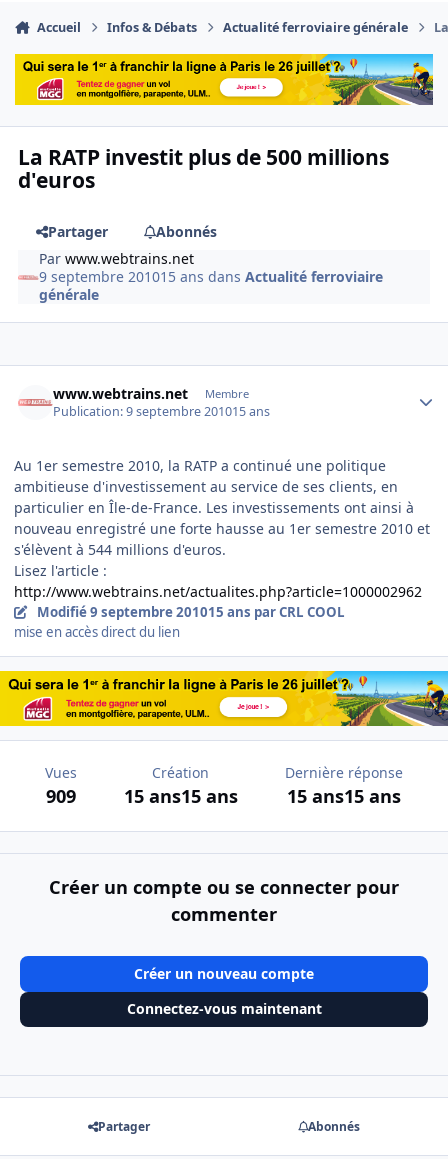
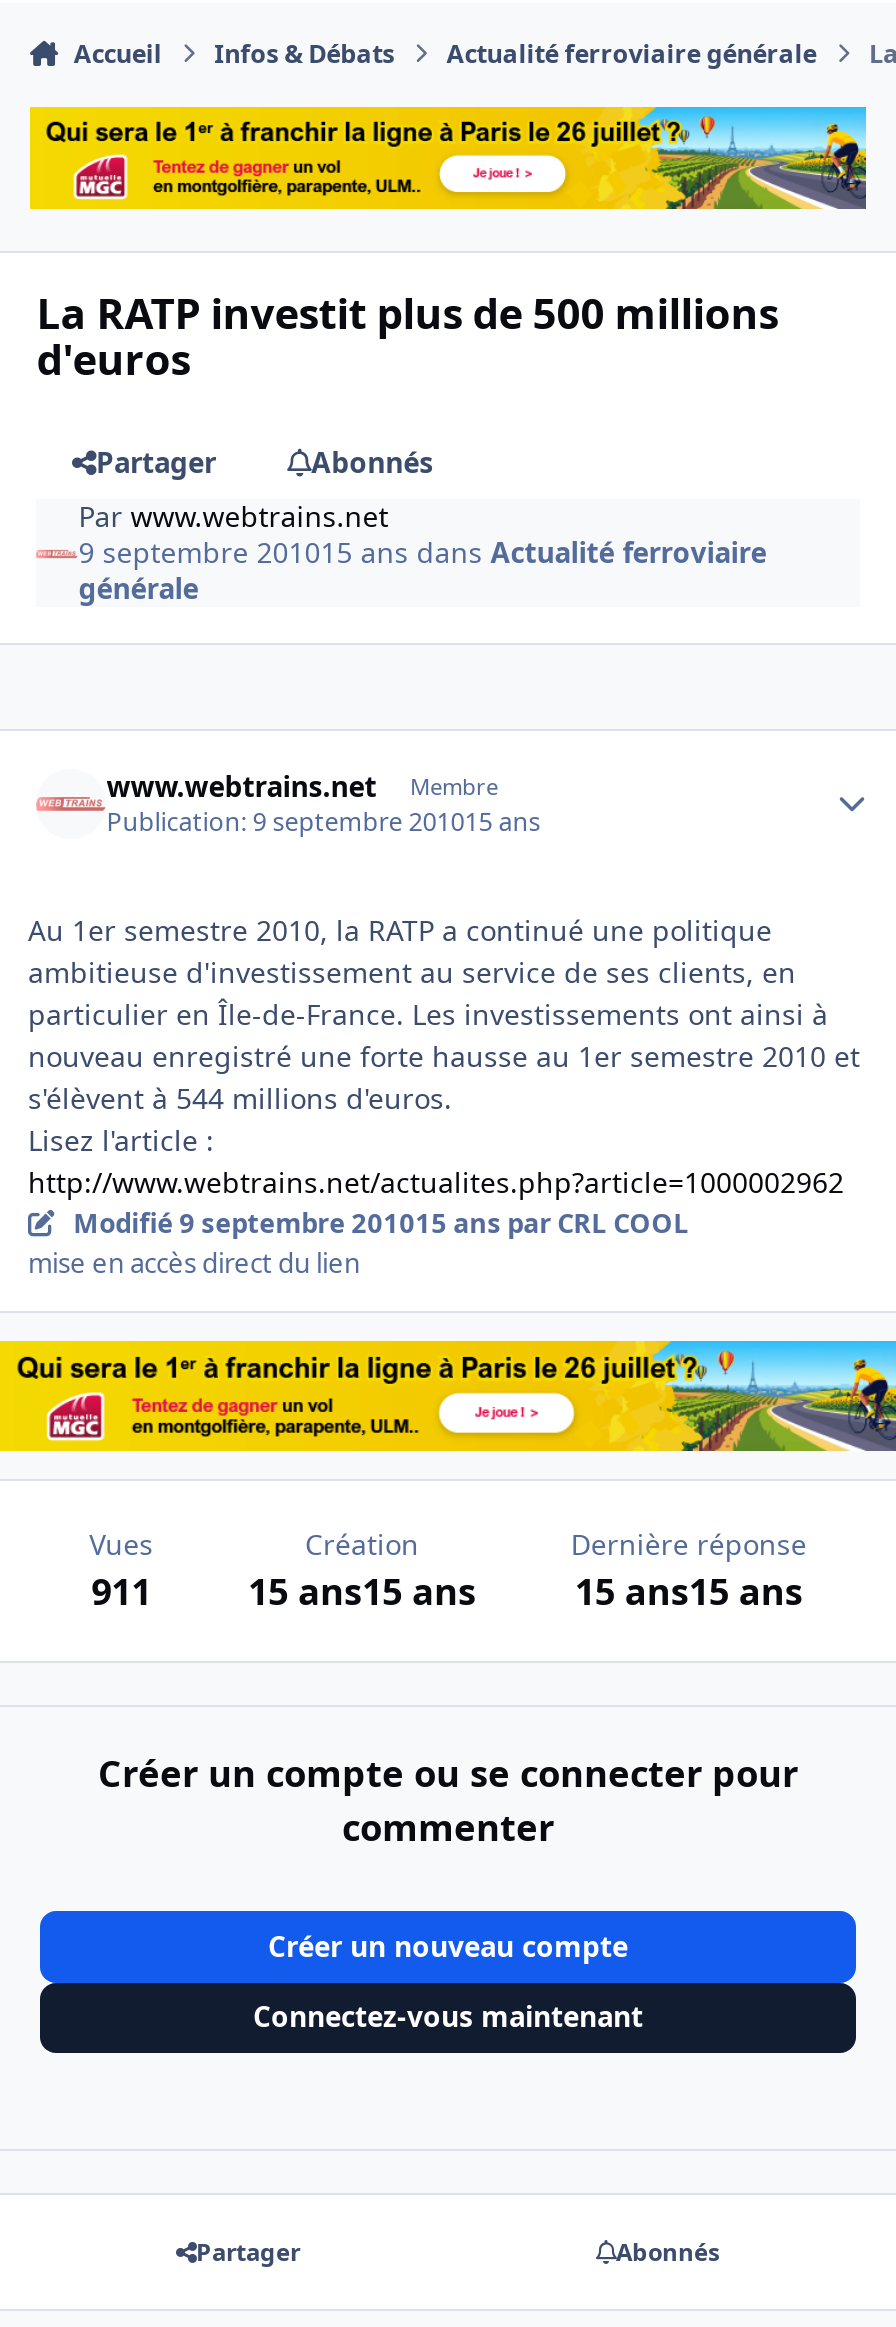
[46,784,76,808] 909 -> [91,1568,151,1616] 911

